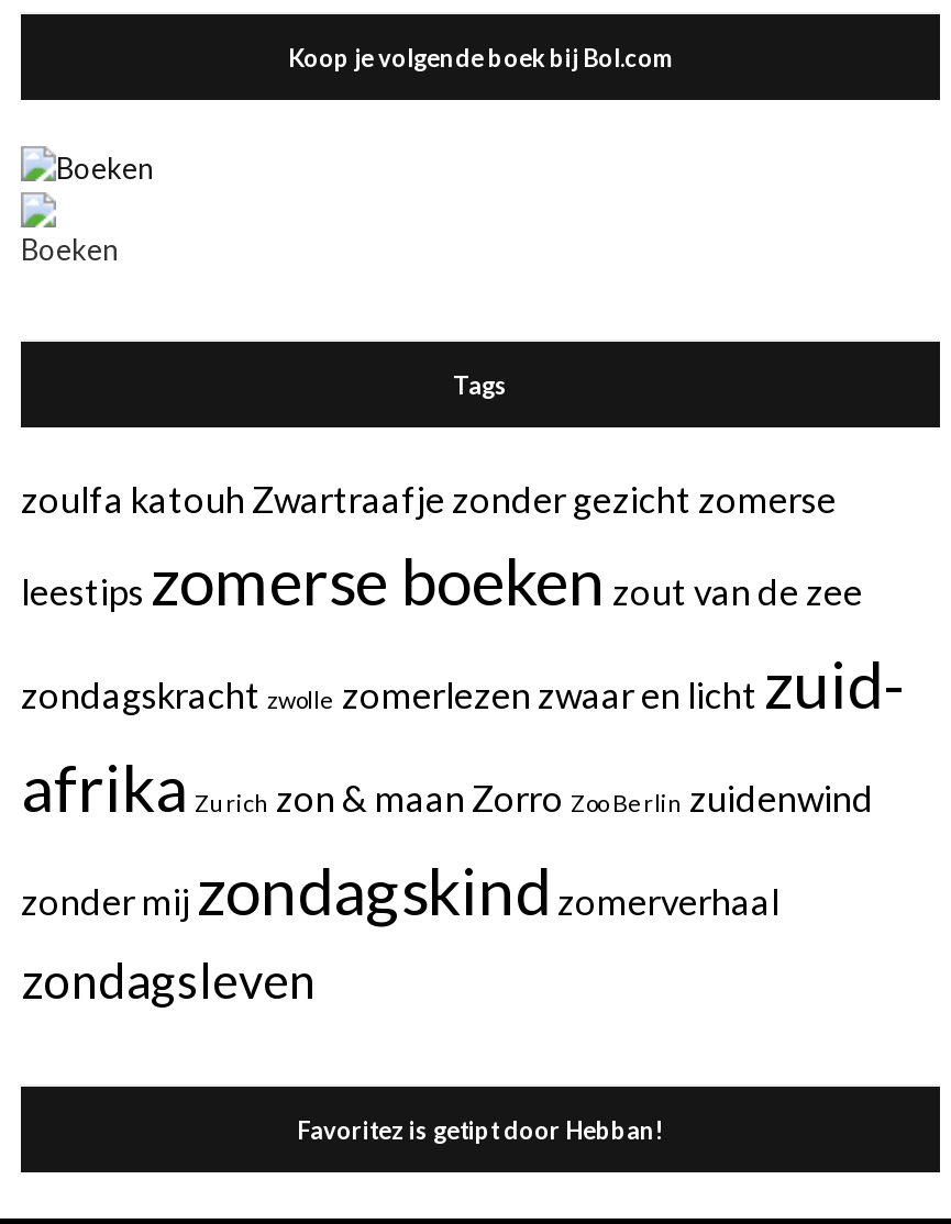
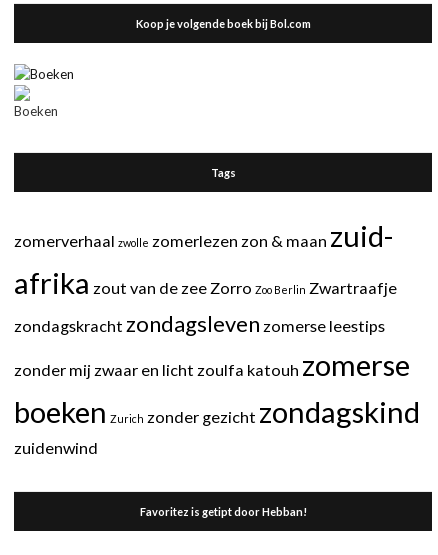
[21,479,903,1011] zoulfa katouh Zwartraafje zonder gezicht zomerse | leestips zomerse boeken zout van de zee | zondagskracht zwolle zomerlezen zwaar en licht zuid- | afrika Zurich zon & maan Zorro Zoo Berlin zuidenwind | zonder mij zondagskind zomerverhaal | zondagsleven -> [14,218,420,457] zomerverhaal zwolle zomerlezen zon & maan zuid- | afrika zout van de zee Zorro Zoo Berlin Zwartraafje | zondagskracht zondagsleven zomerse leestips | zonder mij zwaar en licht zoulfa katouh zomerse | boeken Zurich zonder gezicht zondagskind | zuidenwind

